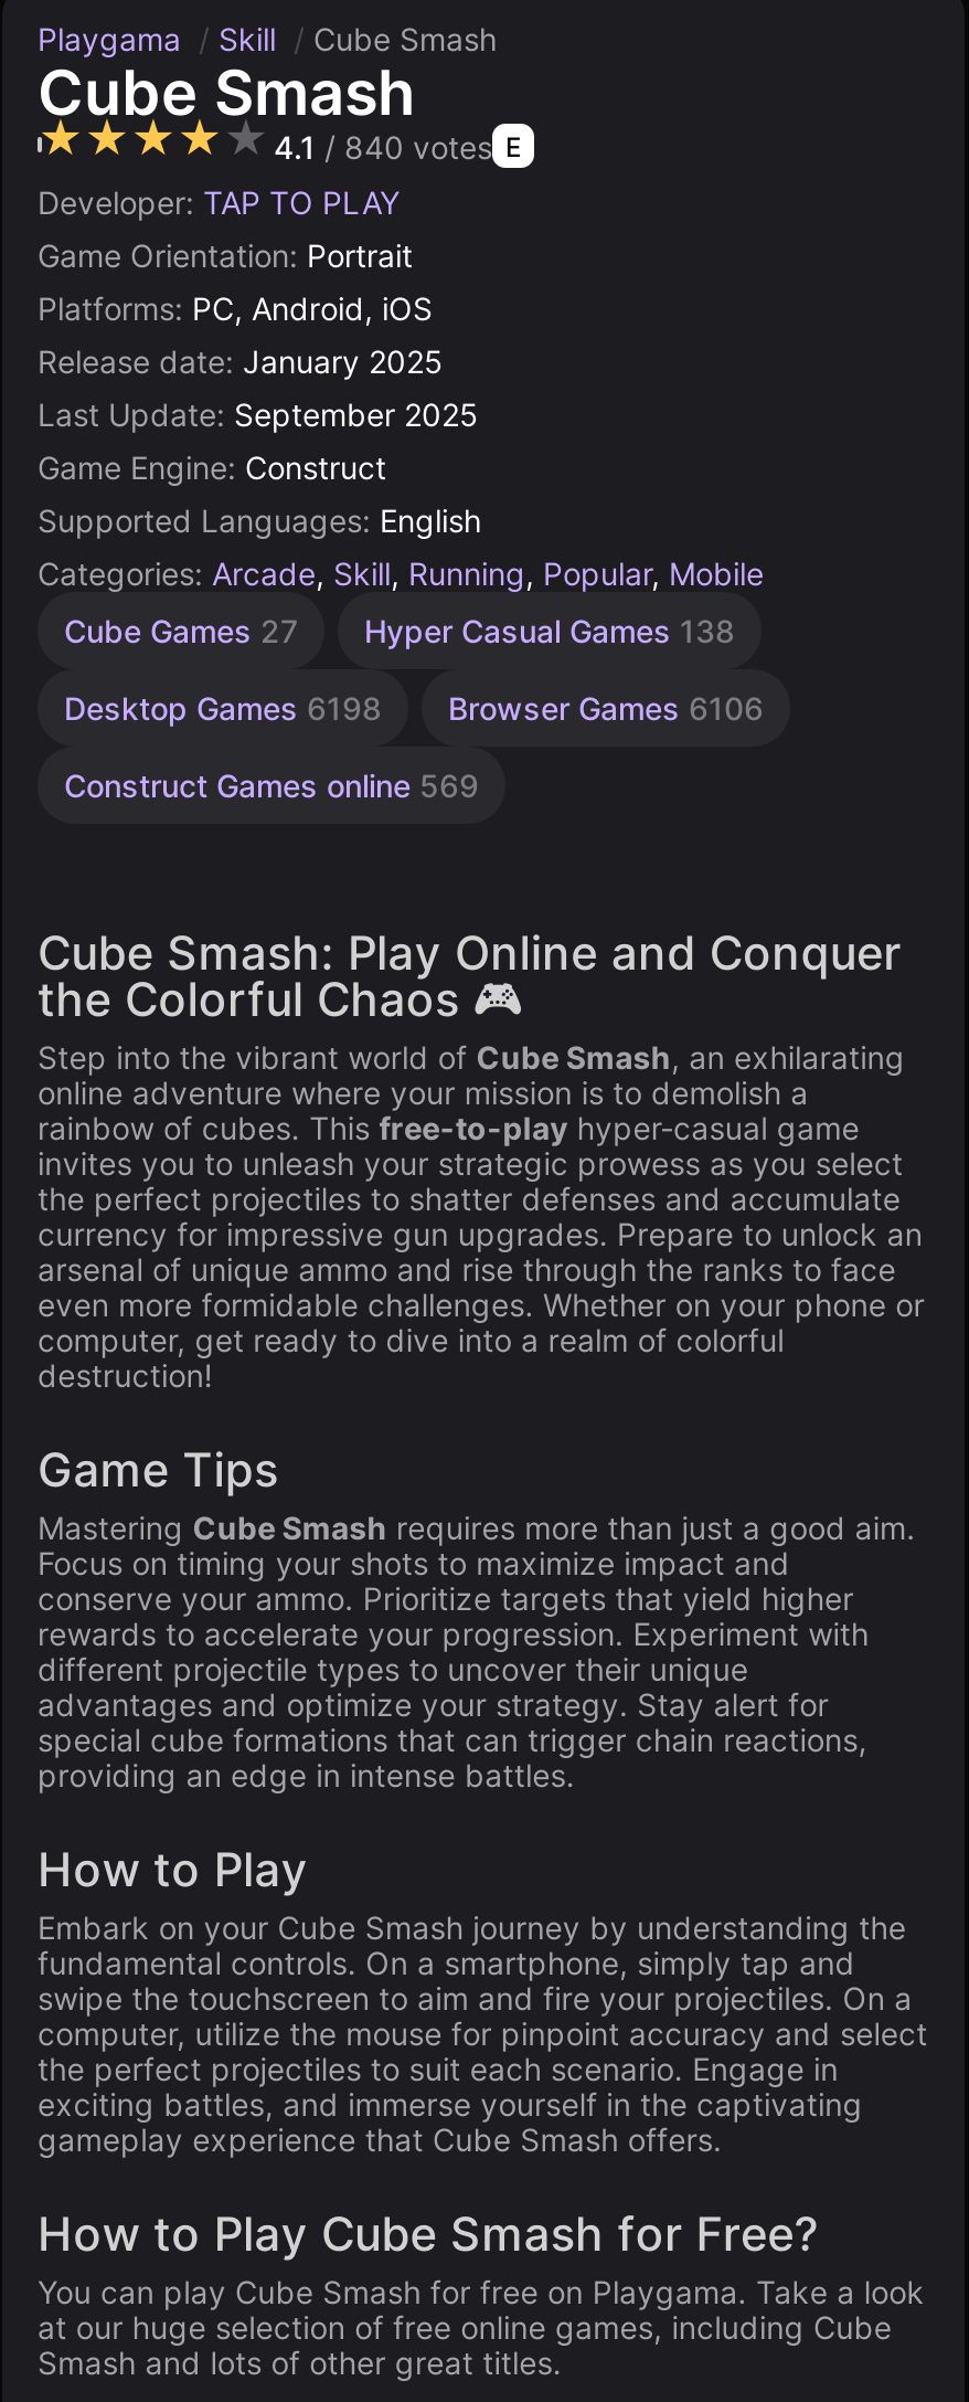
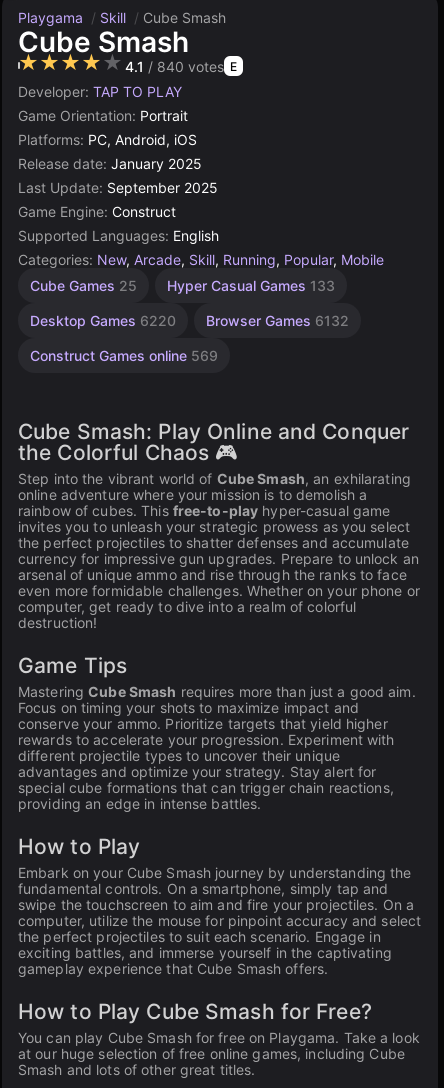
[38,554,764,592] Categories: Arcade, Skill, Running, Popular, Mobile -> [18,251,384,268] Categories: New, Arcade, Skill, Running, Popular, Mobile
[64,612,735,649] Cube Games 27 | Hyper Casual Games 138 -> [30,277,335,294] Cube Games 25 | Hyper Casual Games 133
[64,689,764,727] Desktop Games 6198 | Browser Games 6106 -> [30,312,349,329] Desktop Games 6220 | Browser Games 6132

